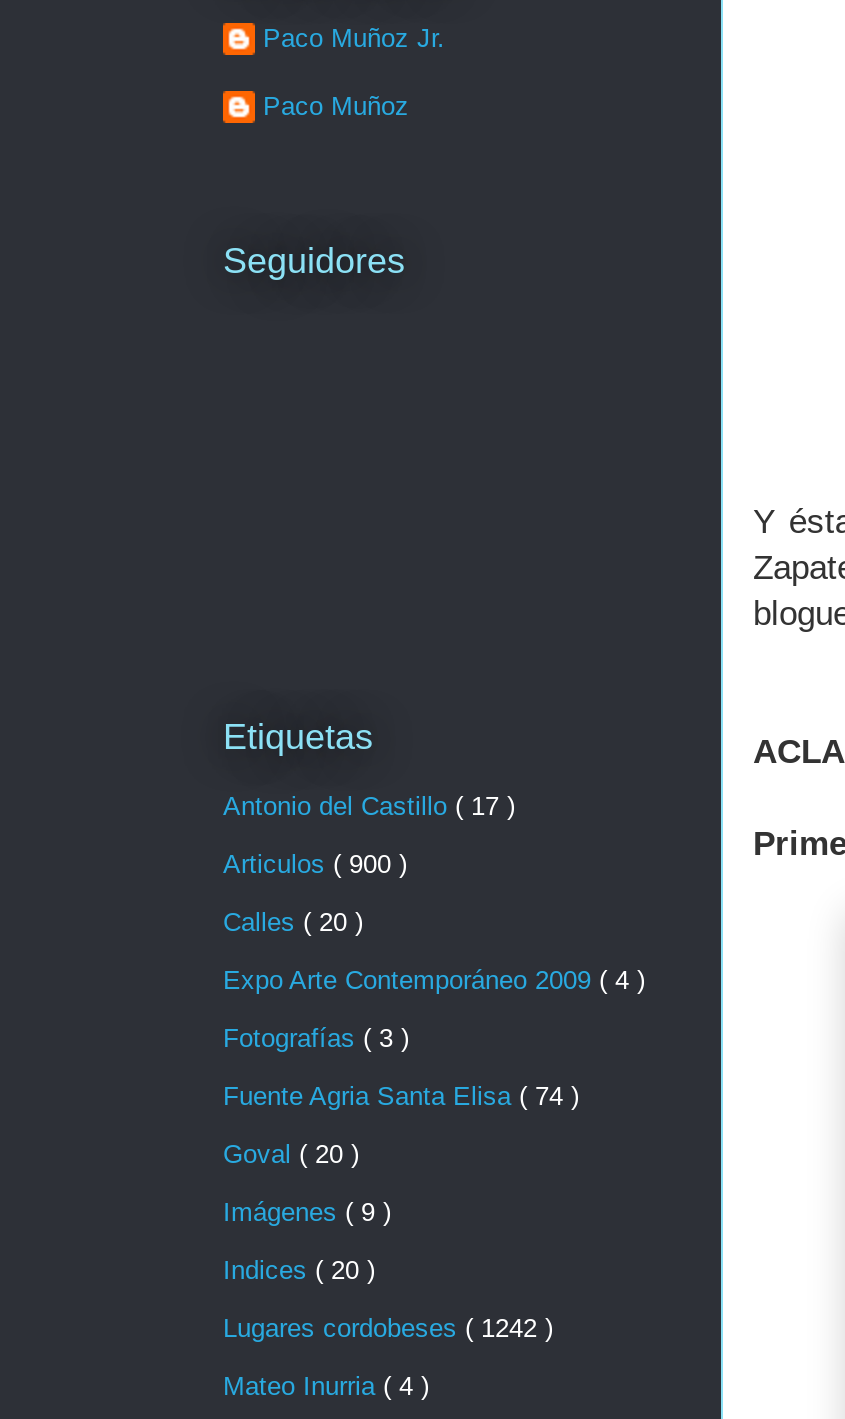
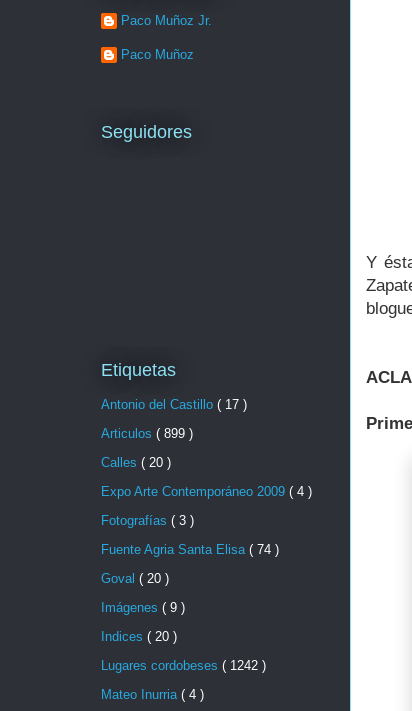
[223,849,407,879] Articulos ( 900 ) -> [101,426,193,441] Articulos ( 899 )

